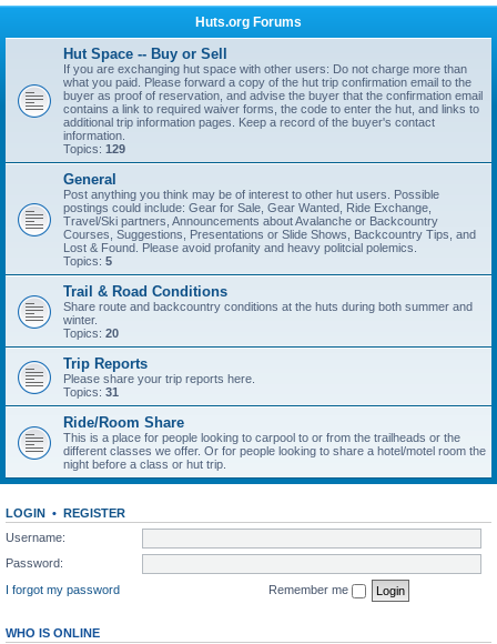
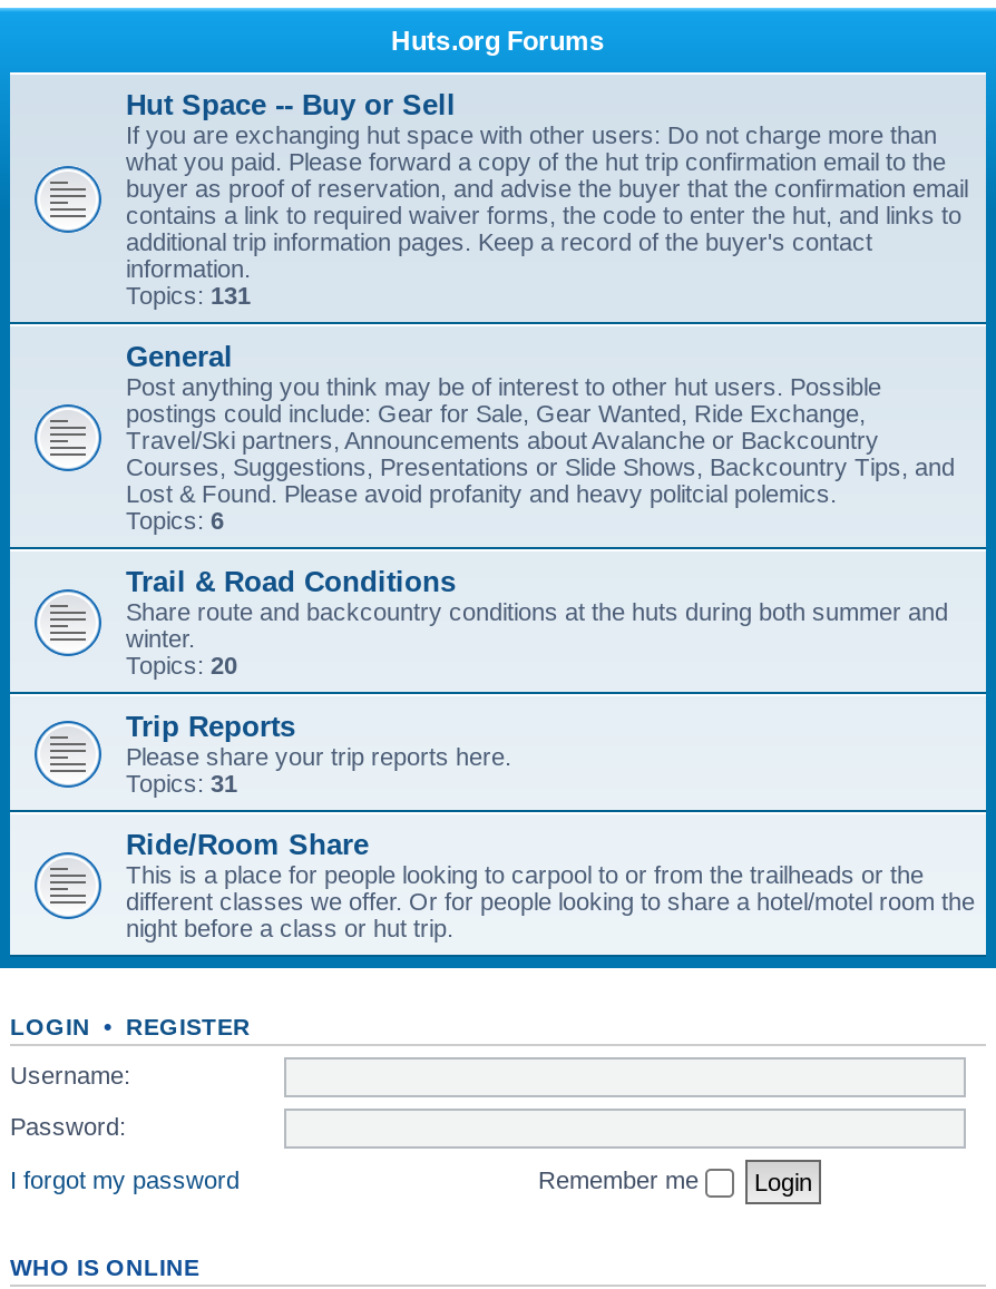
[63,142,125,155] Topics: 129 -> [126,282,251,309] Topics: 131
[63,254,112,268] Topics: 5 -> [126,507,224,534] Topics: 6

